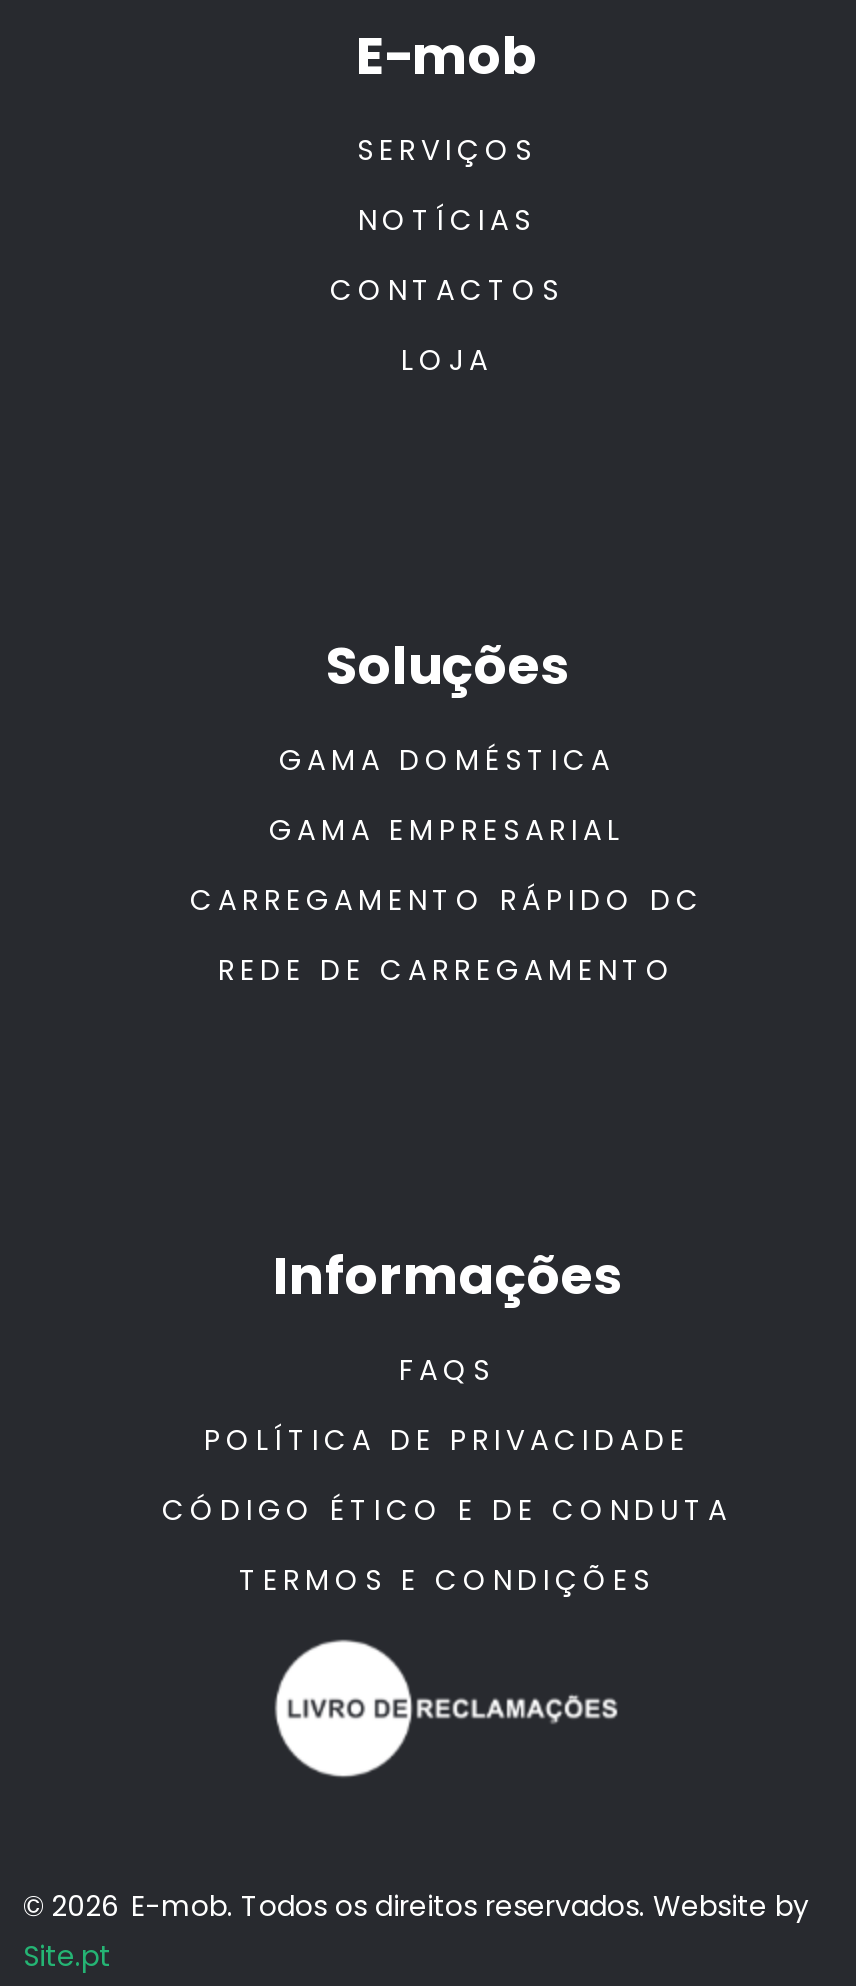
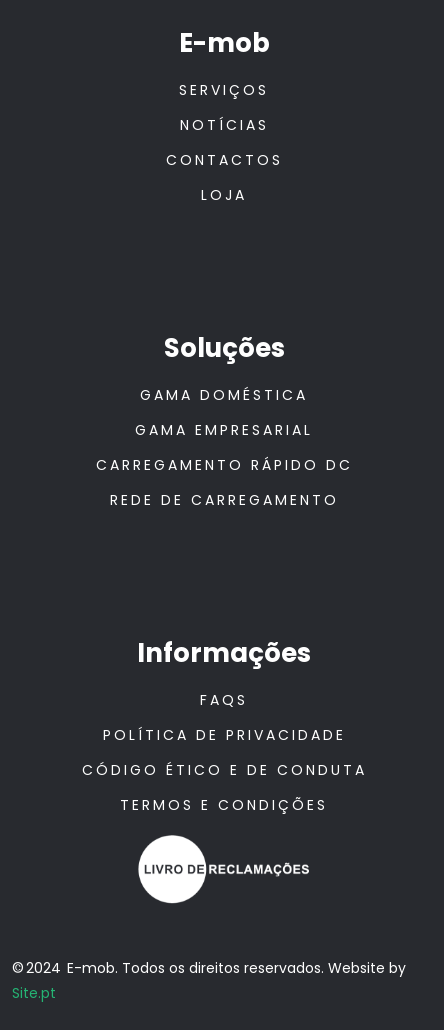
[23,1886,809,1926] © 2026 E-mob. Todos os direitos reservados. Website by -> [12,958,406,978] © 2024 E-mob. Todos os direitos reservados. Website by

